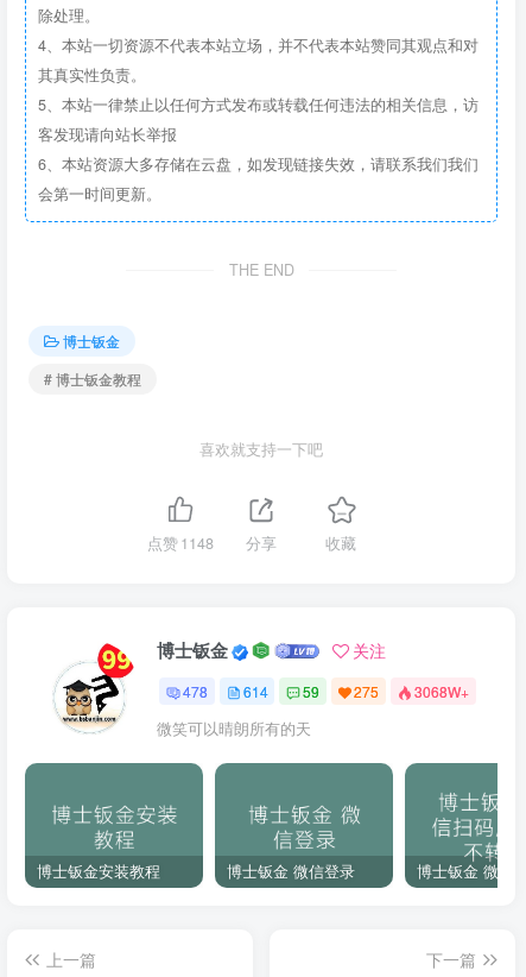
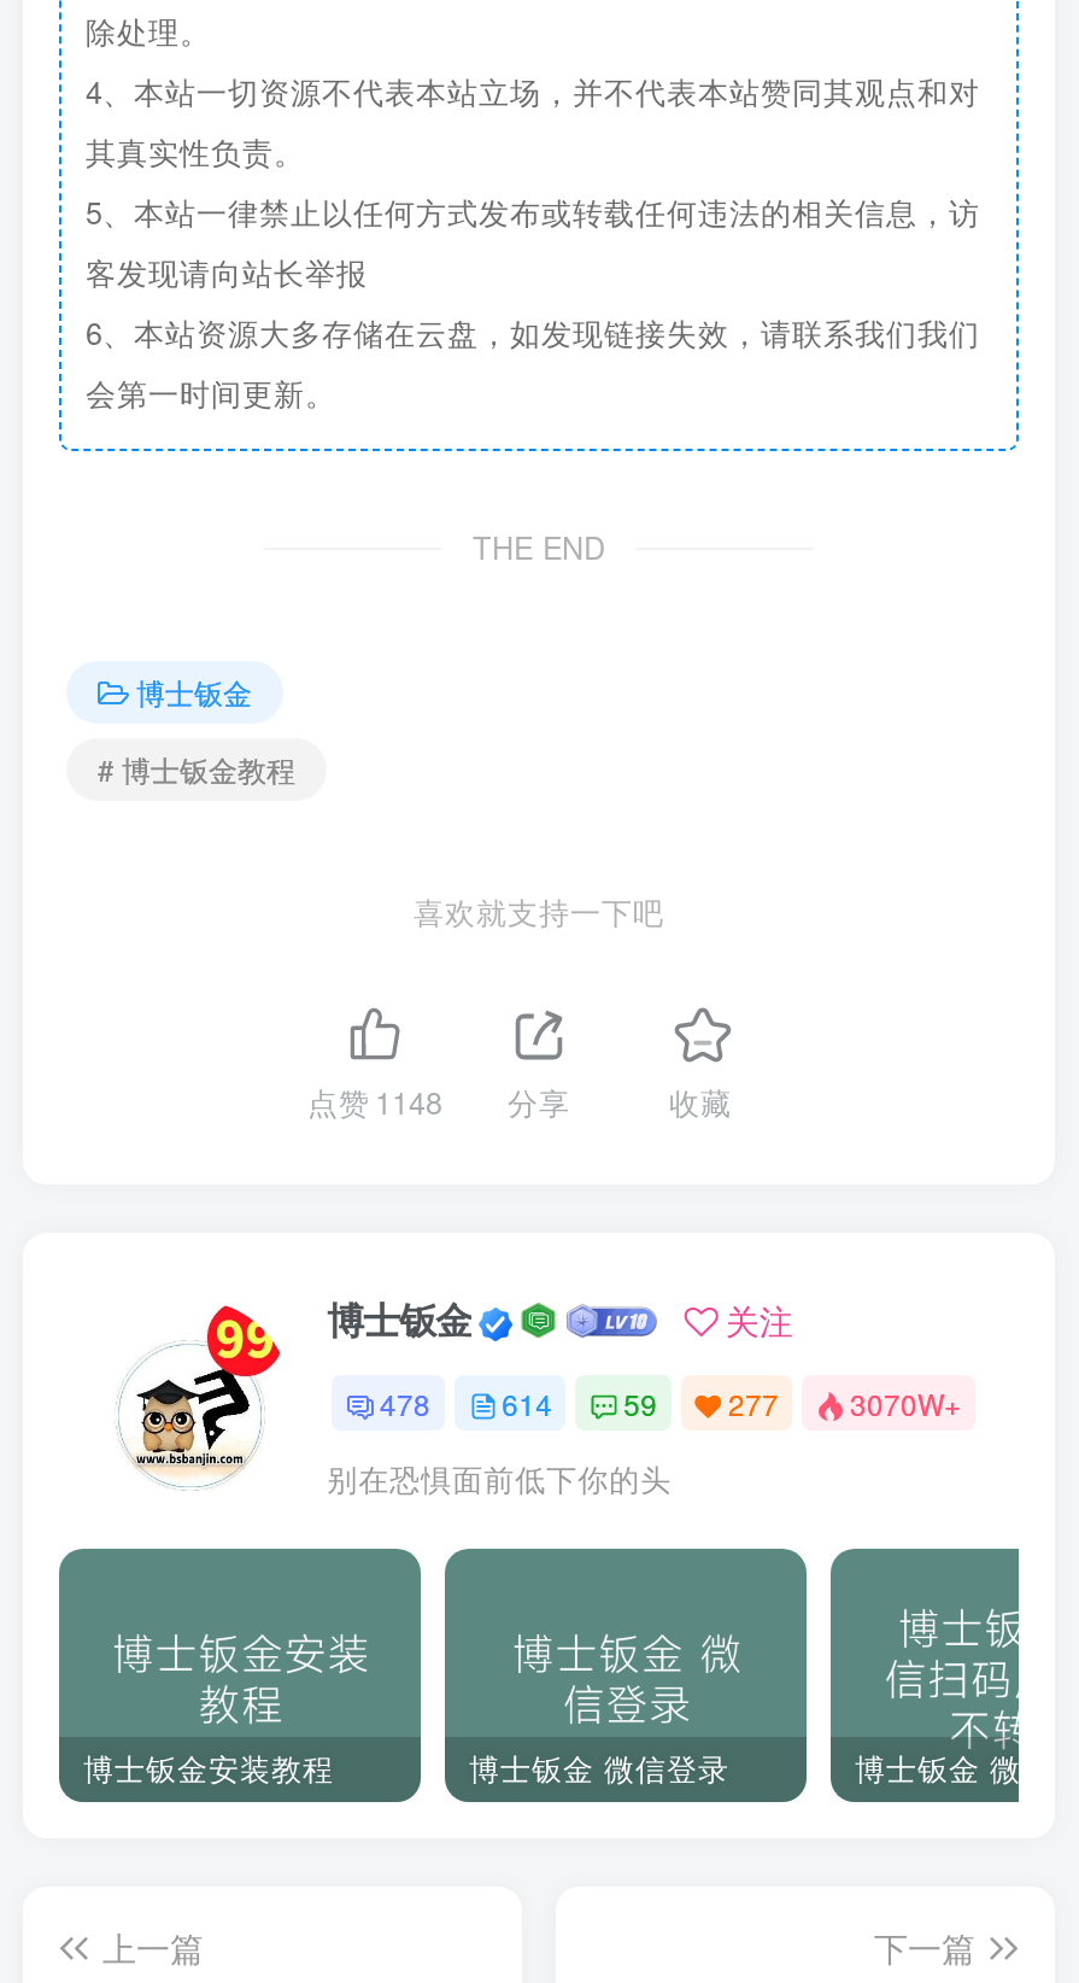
[354,681,469,701] 275 | 3068W+ -> [728,1383,961,1424] 277 | 3070W+
[157,718,311,739] 微笑可以晴朗所有的天 -> [327,1457,672,1501] 别在恐惧面前低下你的头

